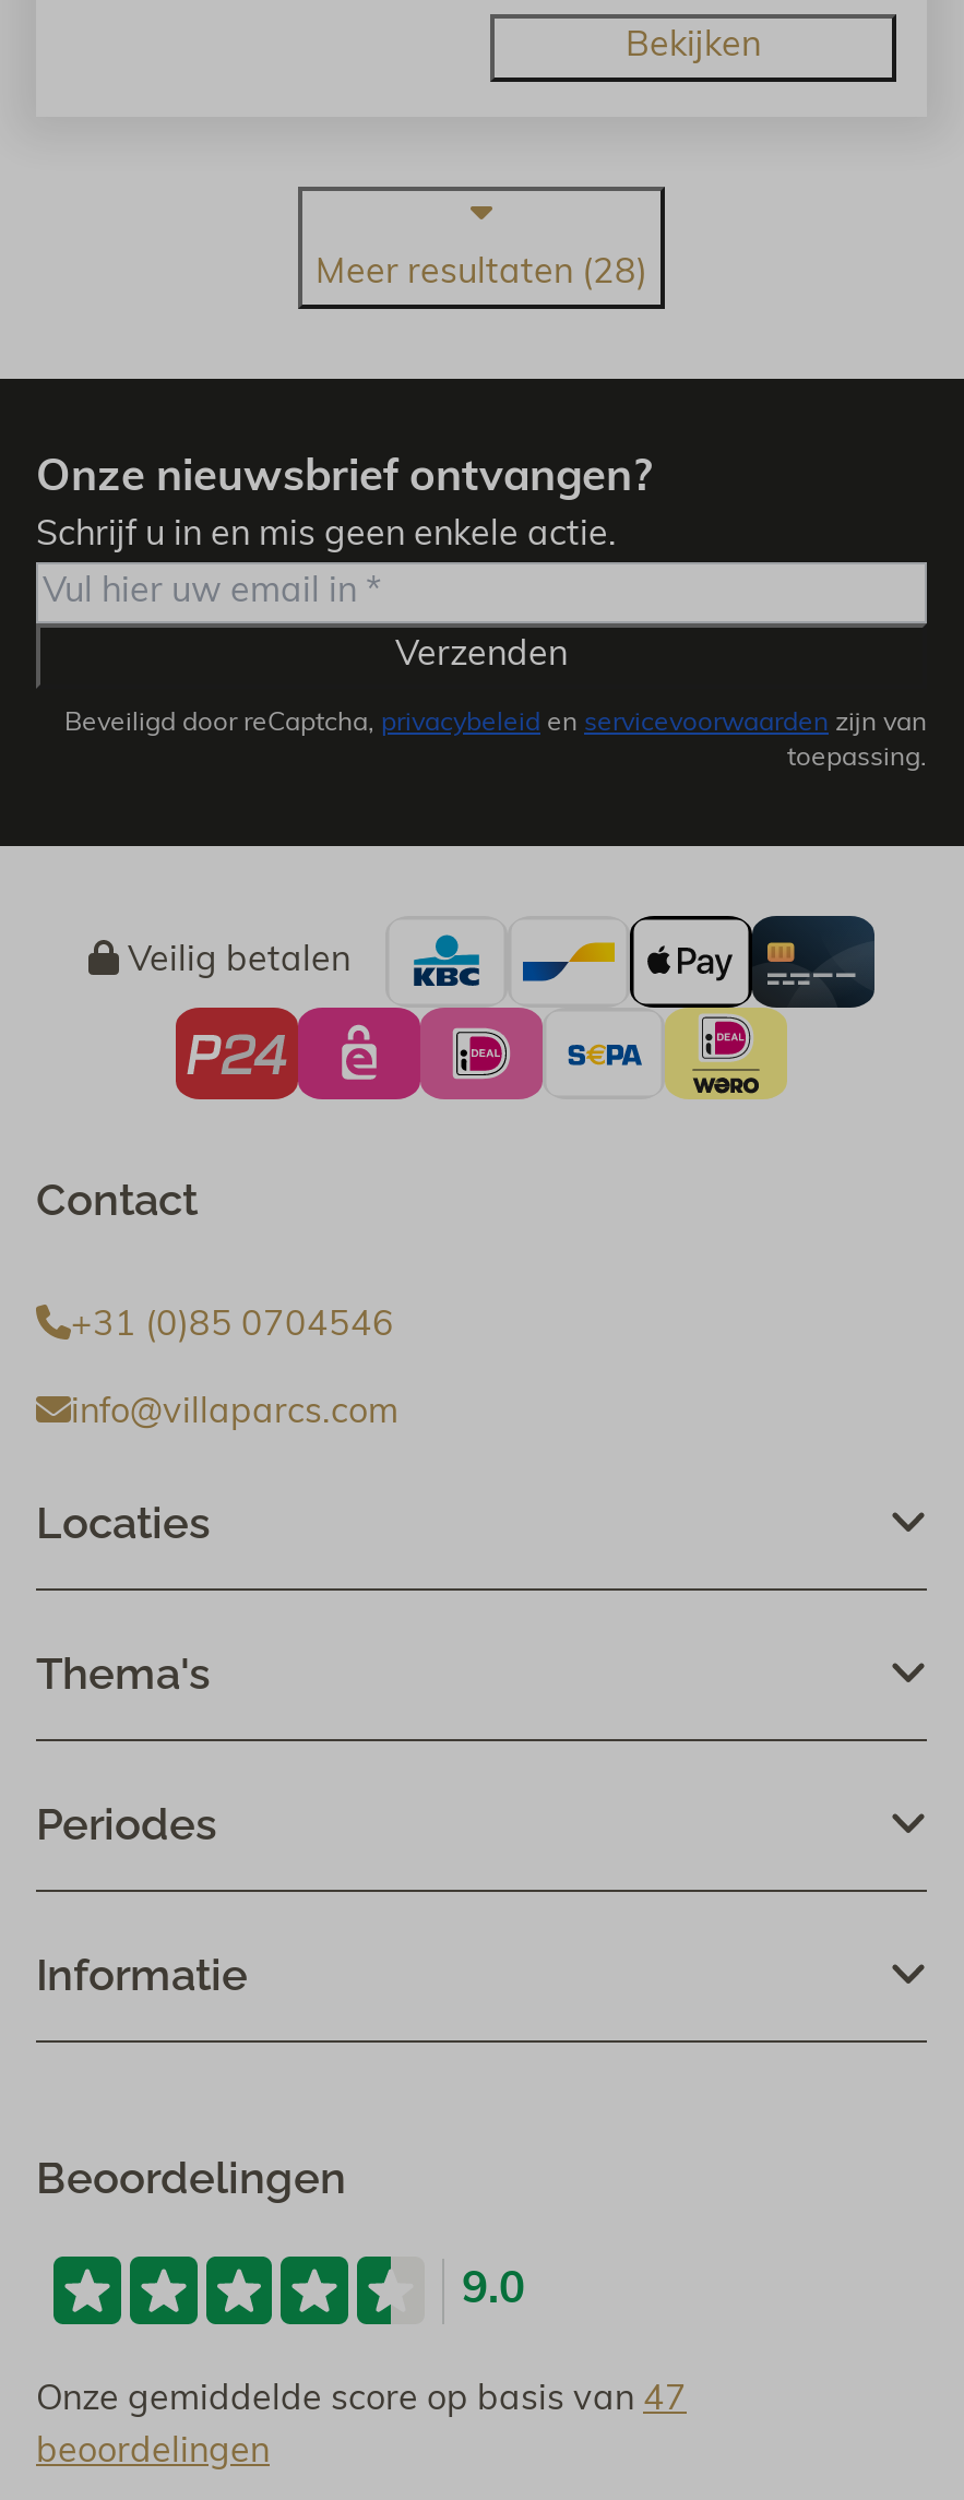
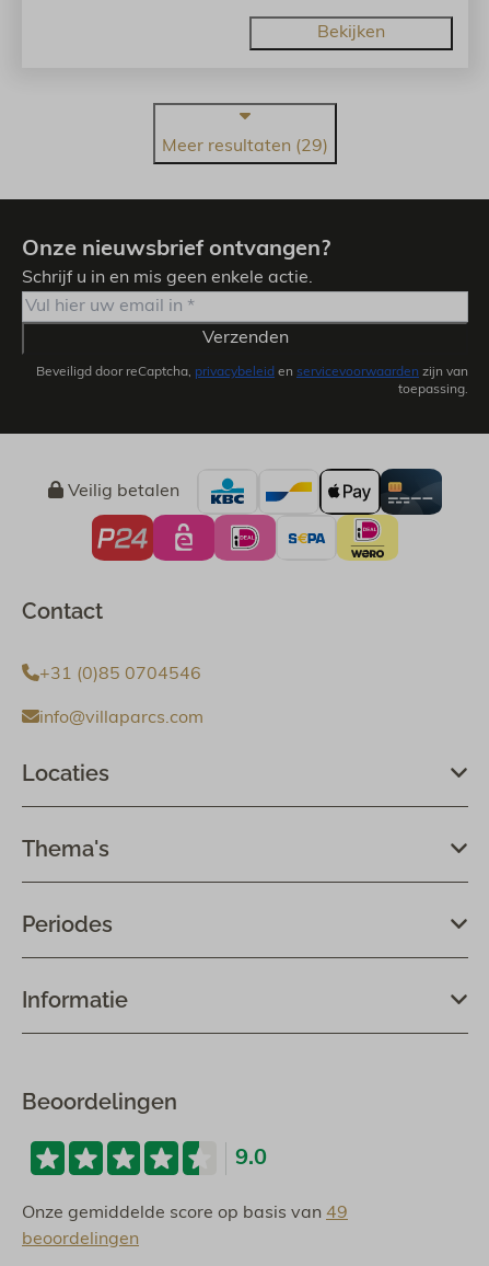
[316,255,647,290] Meer resultaten (28) -> [162,137,328,155] Meer resultaten (29)
[36,2382,687,2417] Onze gemiddelde score op basis van 47 -> [22,1204,348,1222] Onze gemiddelde score op basis van 49

